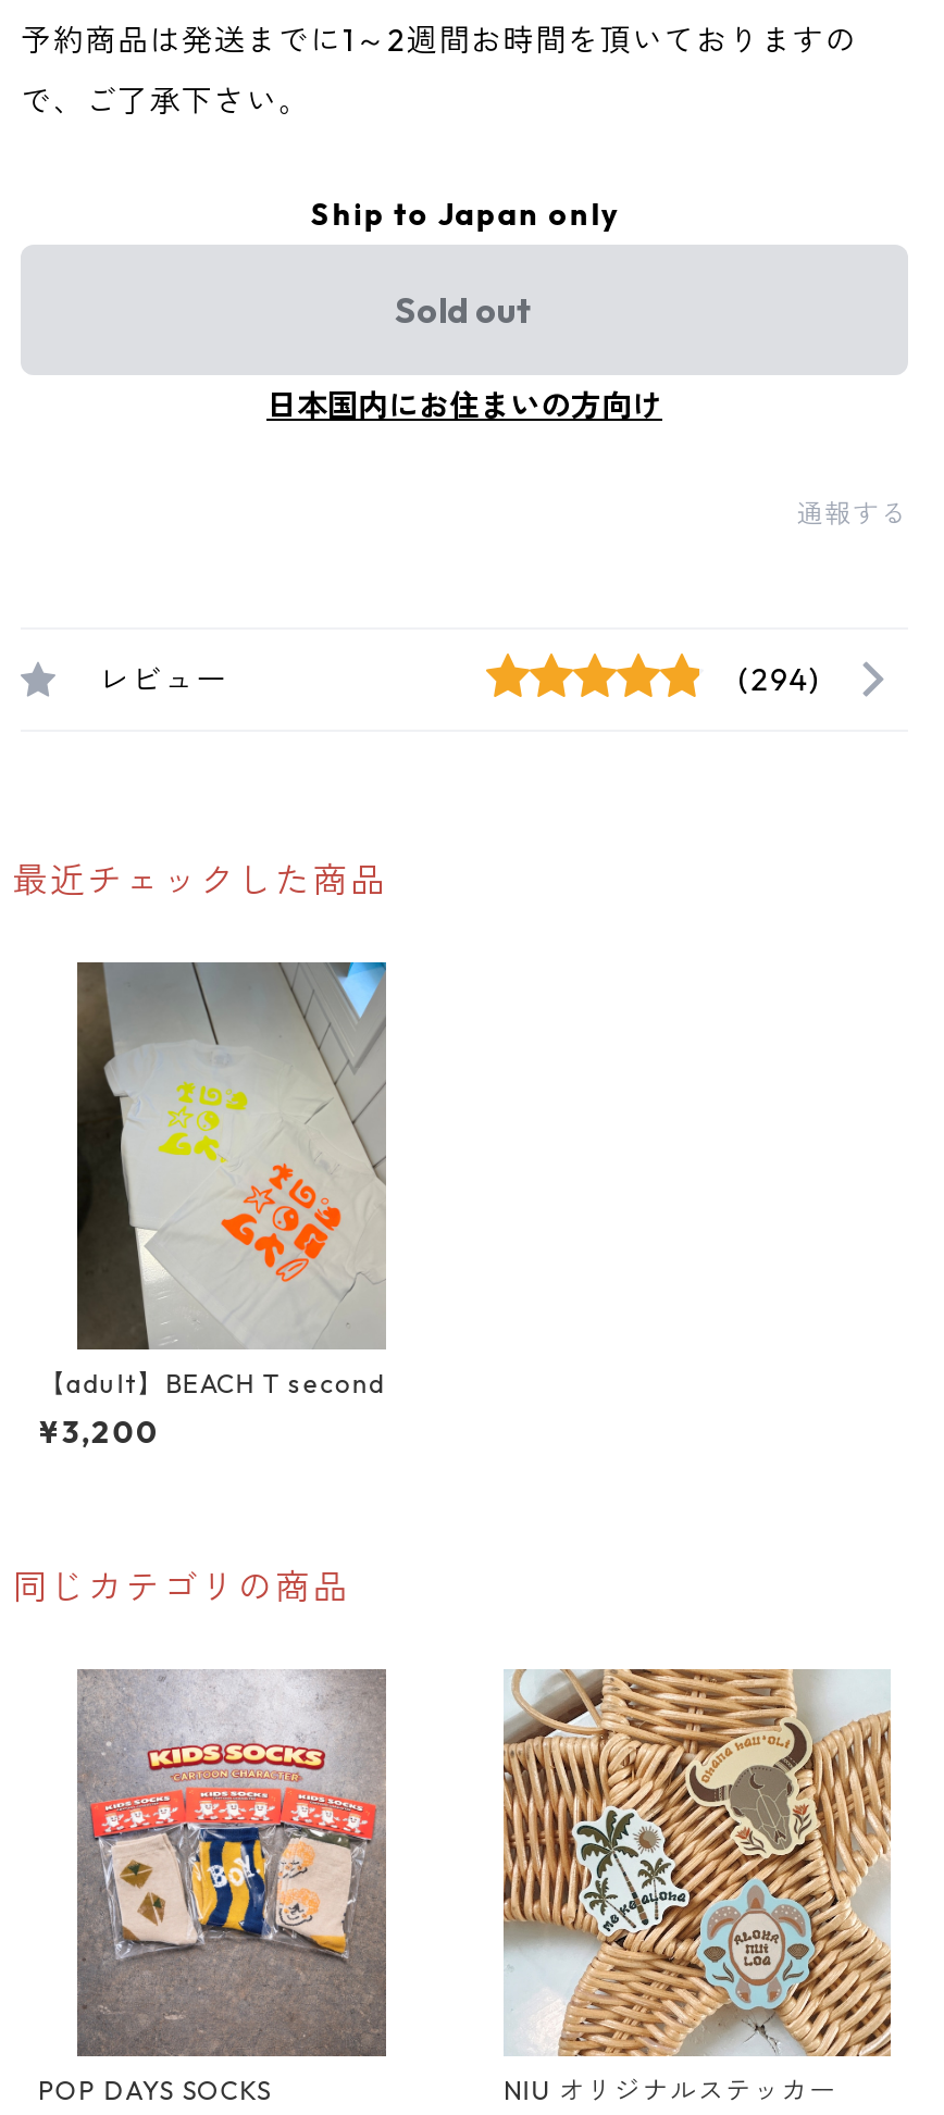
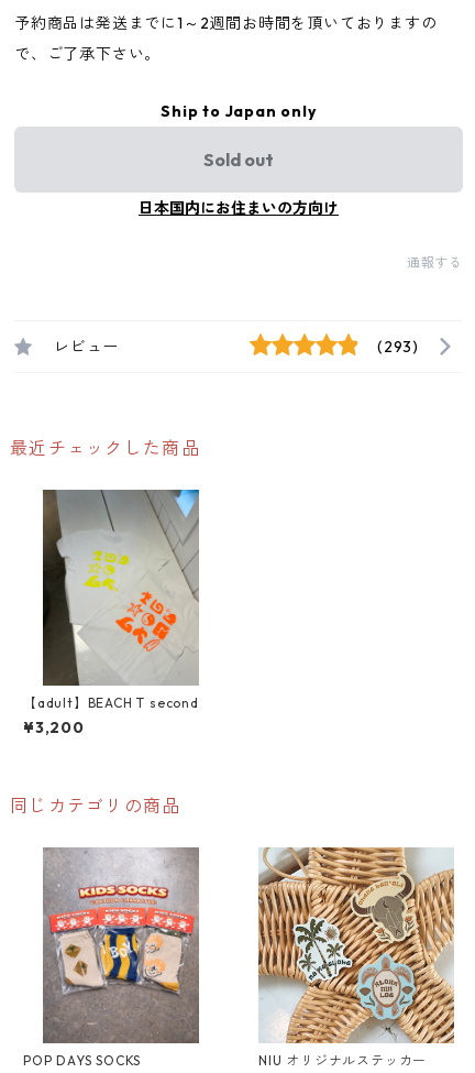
[738,660,821,699] (294) -> [377,337,419,357] (293)

